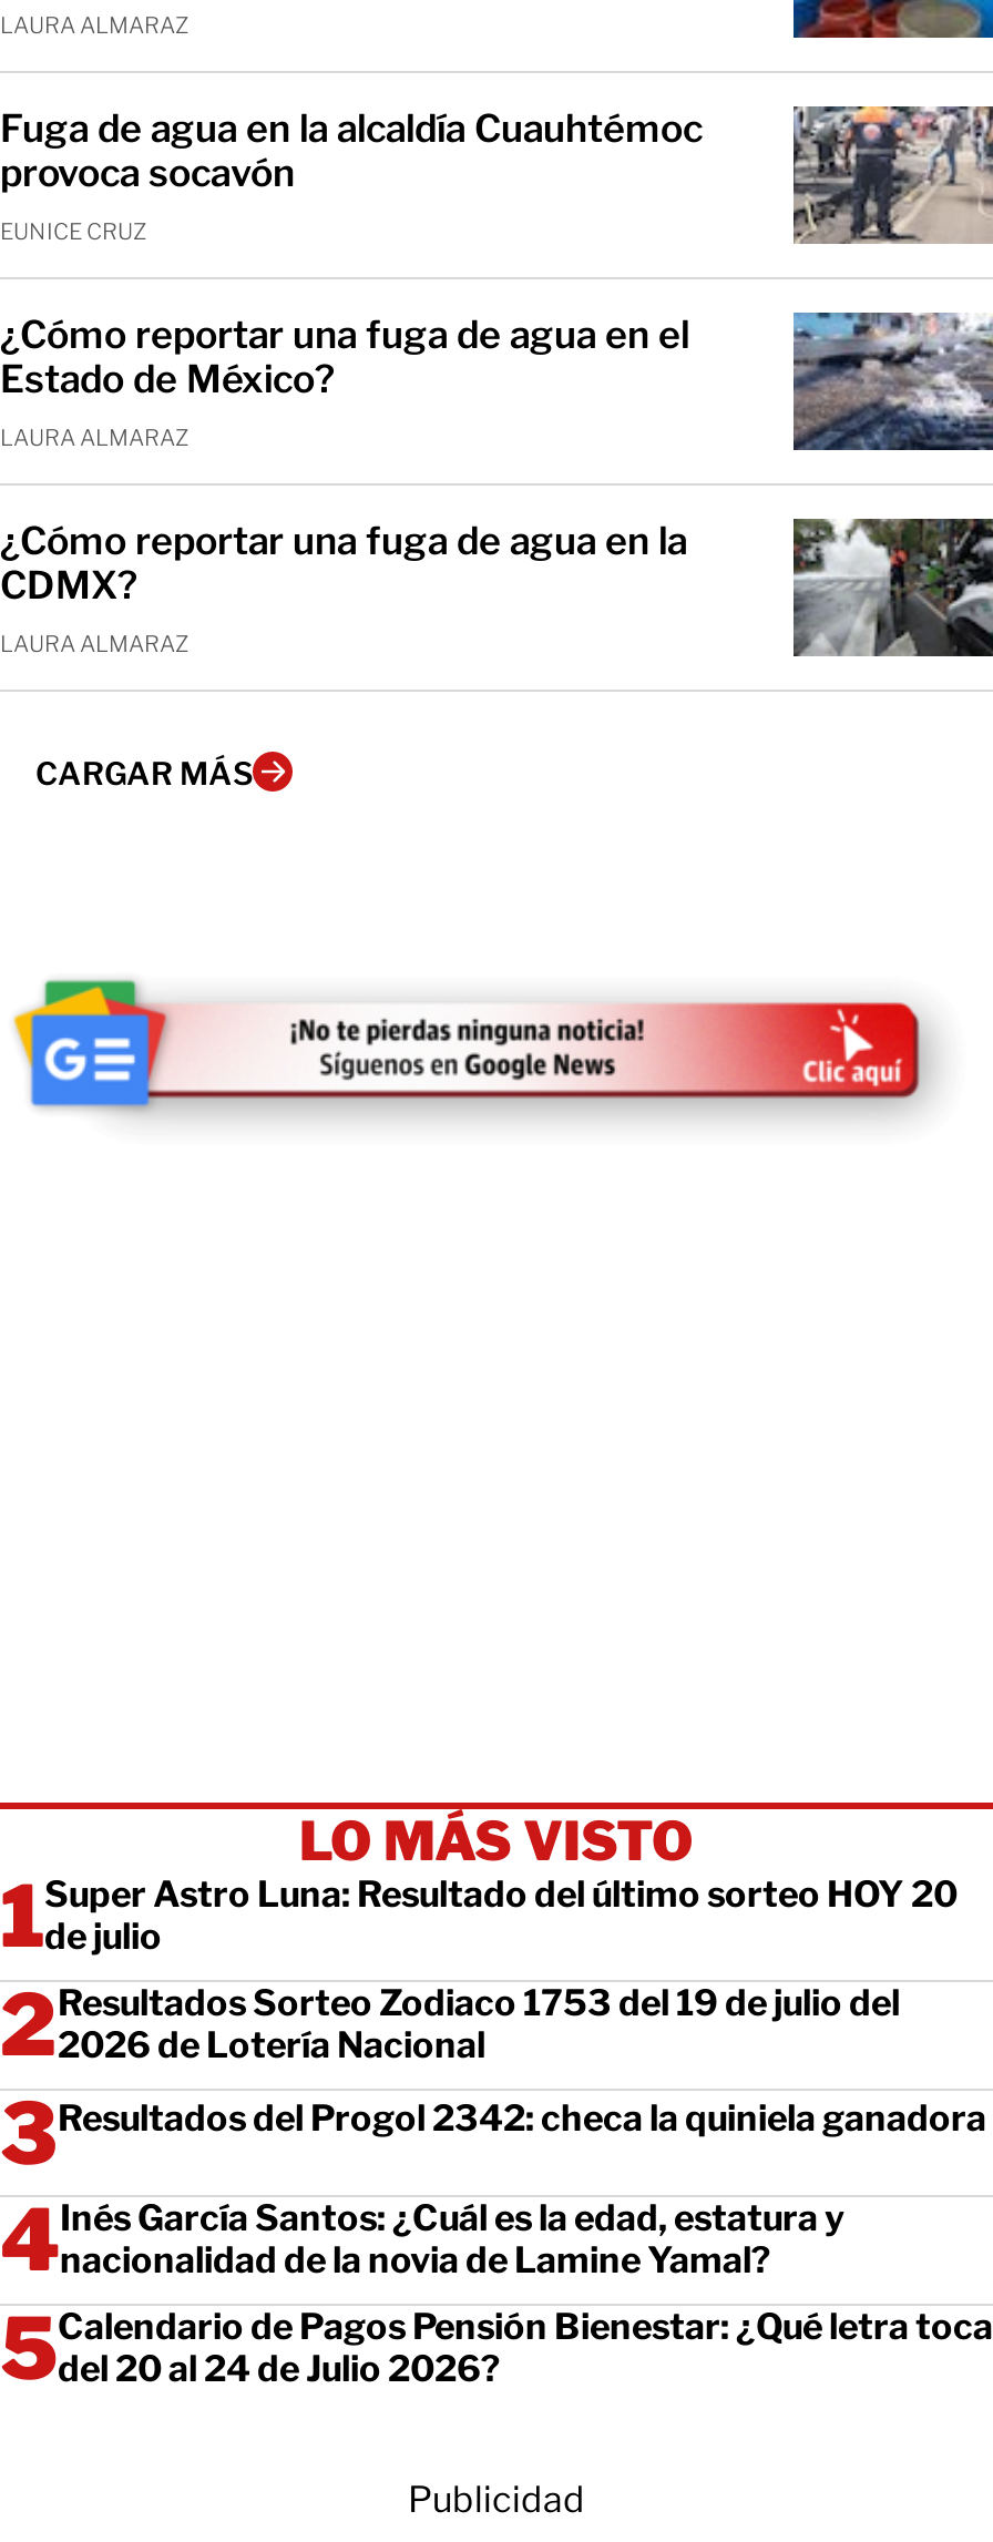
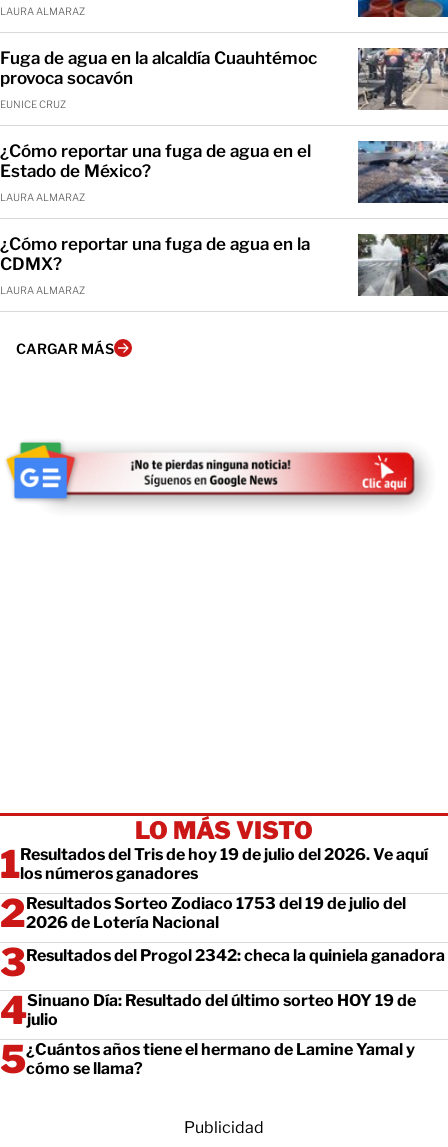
[44,1873,958,1957] Super Astro Luna: Resultado del último sorteo HOY 20 | de julio -> [20,845,428,883] Resultados del Tris de hoy 19 de julio del 2026. Ve aquí | los números ganadores
[60,2197,844,2281] Inés García Santos: ¿Cuál es la edad, estatura y | nacionalidad de la novia de Lamine Yamal? -> [27,991,416,1029] Sinuano Día: Resultado del último sorteo HOY 19 de | julio
[58,2305,993,2390] Calendario de Pagos Pensión Bienestar: ¿Qué letra toca | del 20 al 24 de Julio 2026? -> [26,1040,415,1078] ¿Cuántos años tiene el hermano de Lamine Yamal y | cómo se llama?

